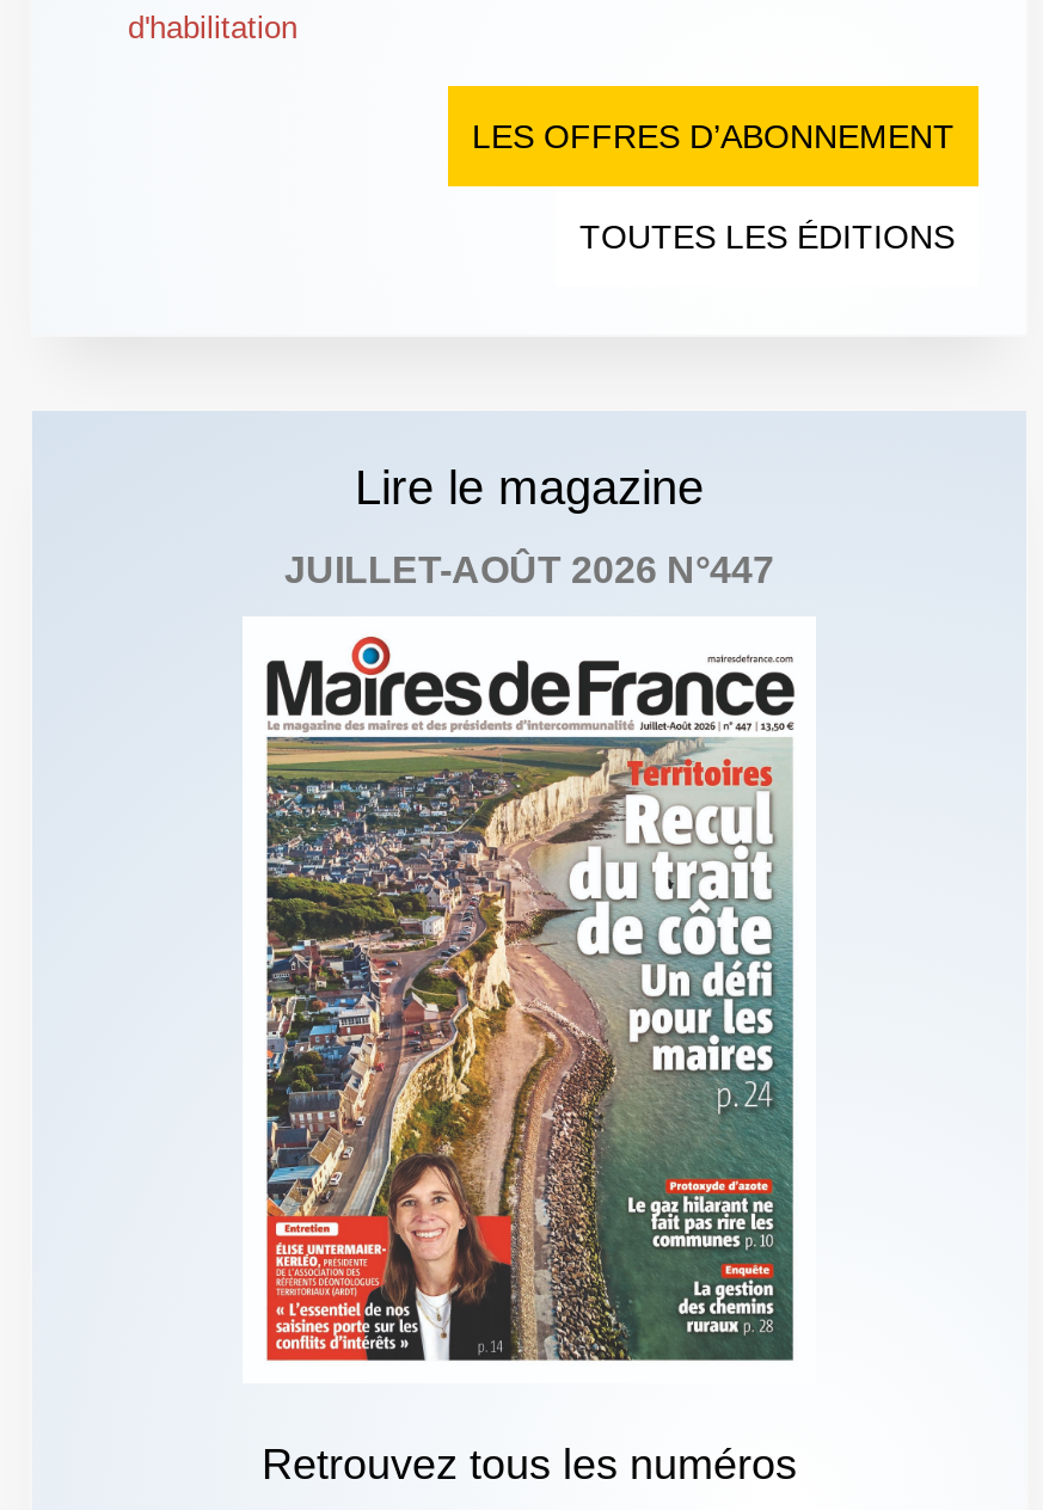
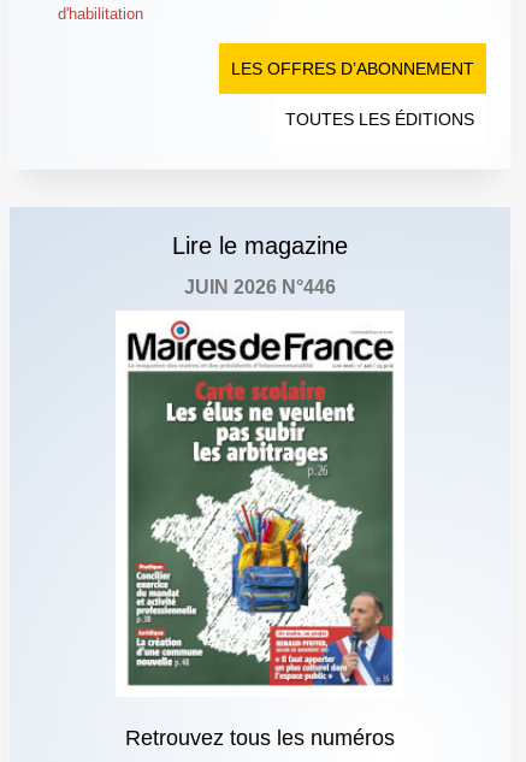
[284,550,774,591] JUILLET-AOÛT 2026 N°447 -> [184,277,336,298] JUIN 2026 N°446
[264,722,794,1362] [image] -> [126,336,394,686] [image]

